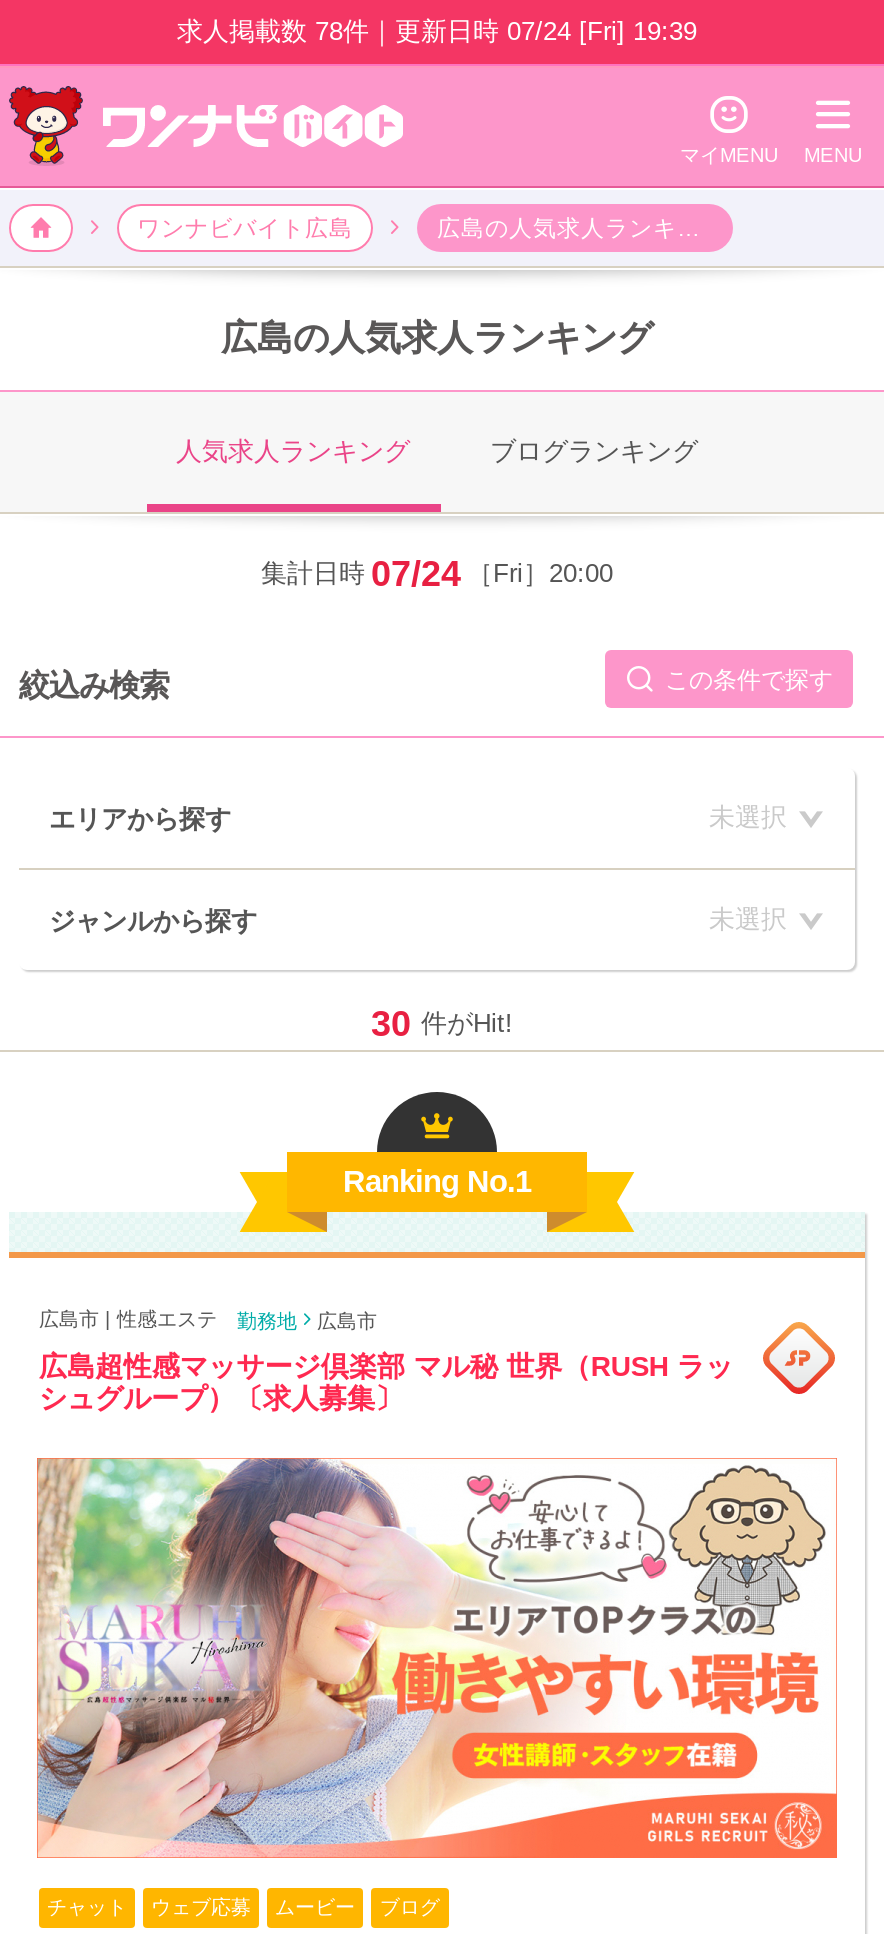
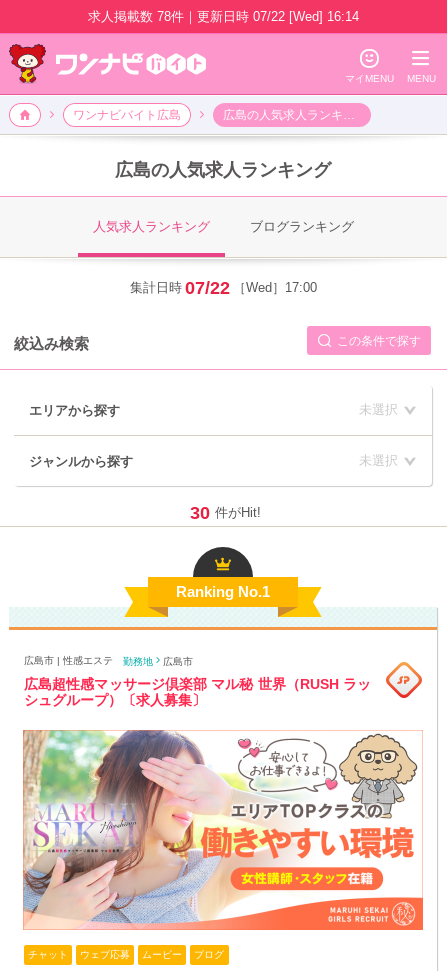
[177,15,697,45] 求人掲載数78件｜更新日時07/24 [Fri] 19:39 -> [87,8,358,23] 求人掲載数78件｜更新日時07/22 [Wed] 16:14
[261,554,613,594] 集計日時 07/24 ［Fri］20:00 -> [129,278,316,298] 集計日時 07/22 ［Wed］17:00

